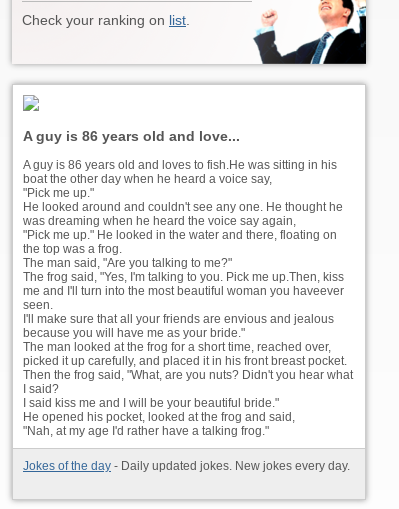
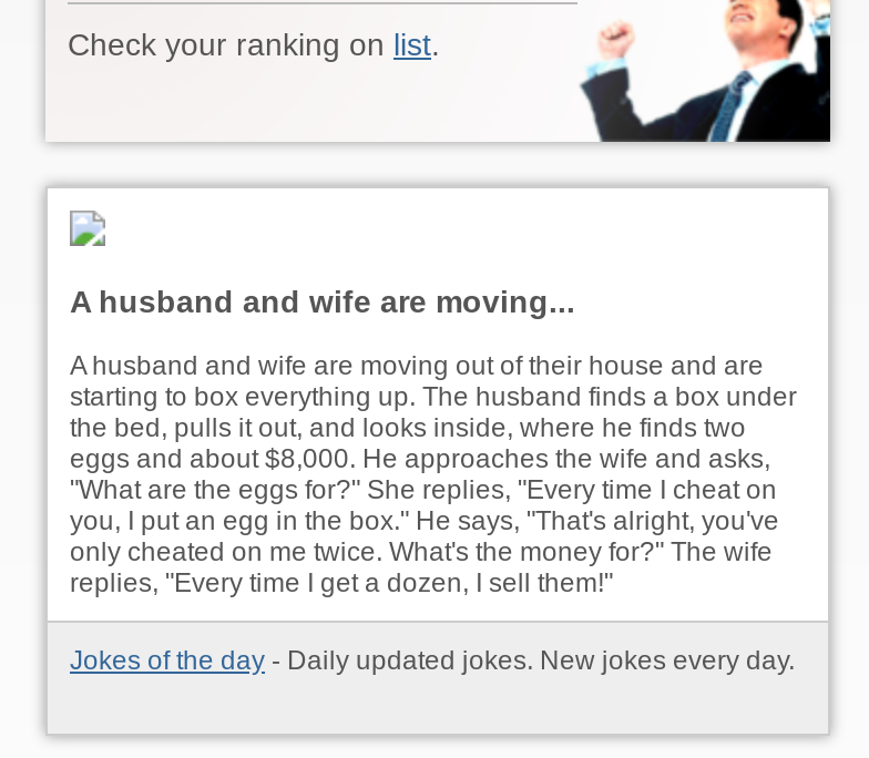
[23,128,240,144] A guy is 86 years old and love... -> [70,284,575,319] A husband and wife are moving...
[23,158,353,438] A guy is 86 years old and loves to fish.He was sitting in his | boat the other day when he heard a voice say, | "Pick me up." | He looked around and couldn't see any one. He thought he | was dreaming when he heard the voice say again, | "Pick me up." He looked in the water and there, floating on | the top was a frog. | The man said, "Are you talking to me?" | The frog said, "Yes, I'm talking to you. Pick me up.Then, kiss | me and I'll turn into the most beautiful woman you haveever | seen. | I'll make sure that all your friends are envious and jealous | because you will have me as your bride." | The man looked at the frog for a short time, reached over, | picked it up carefully, and placed it in his front breast pocket. | Then the frog said, "What, are you nuts? Didn't you hear what | I said? | I said kiss me and I will be your beautiful bride." | He opened his pocket, looked at the frog and said, | "Nah, at my age I'd rather have a talking frog." -> [70,351,797,599] A husband and wife are moving out of their house and are | starting to box everything up. The husband finds a box under | the bed, pulls it out, and looks inside, where he finds two | eggs and about $8,000. He approaches the wife and asks, | "What are the eggs for?" She replies, "Every time I cheat on | you, I put an egg in the box." He says, "That's alright, you've | only cheated on me twice. What's the money for?" The wife | replies, "Every time I get a dozen, I sell them!"

